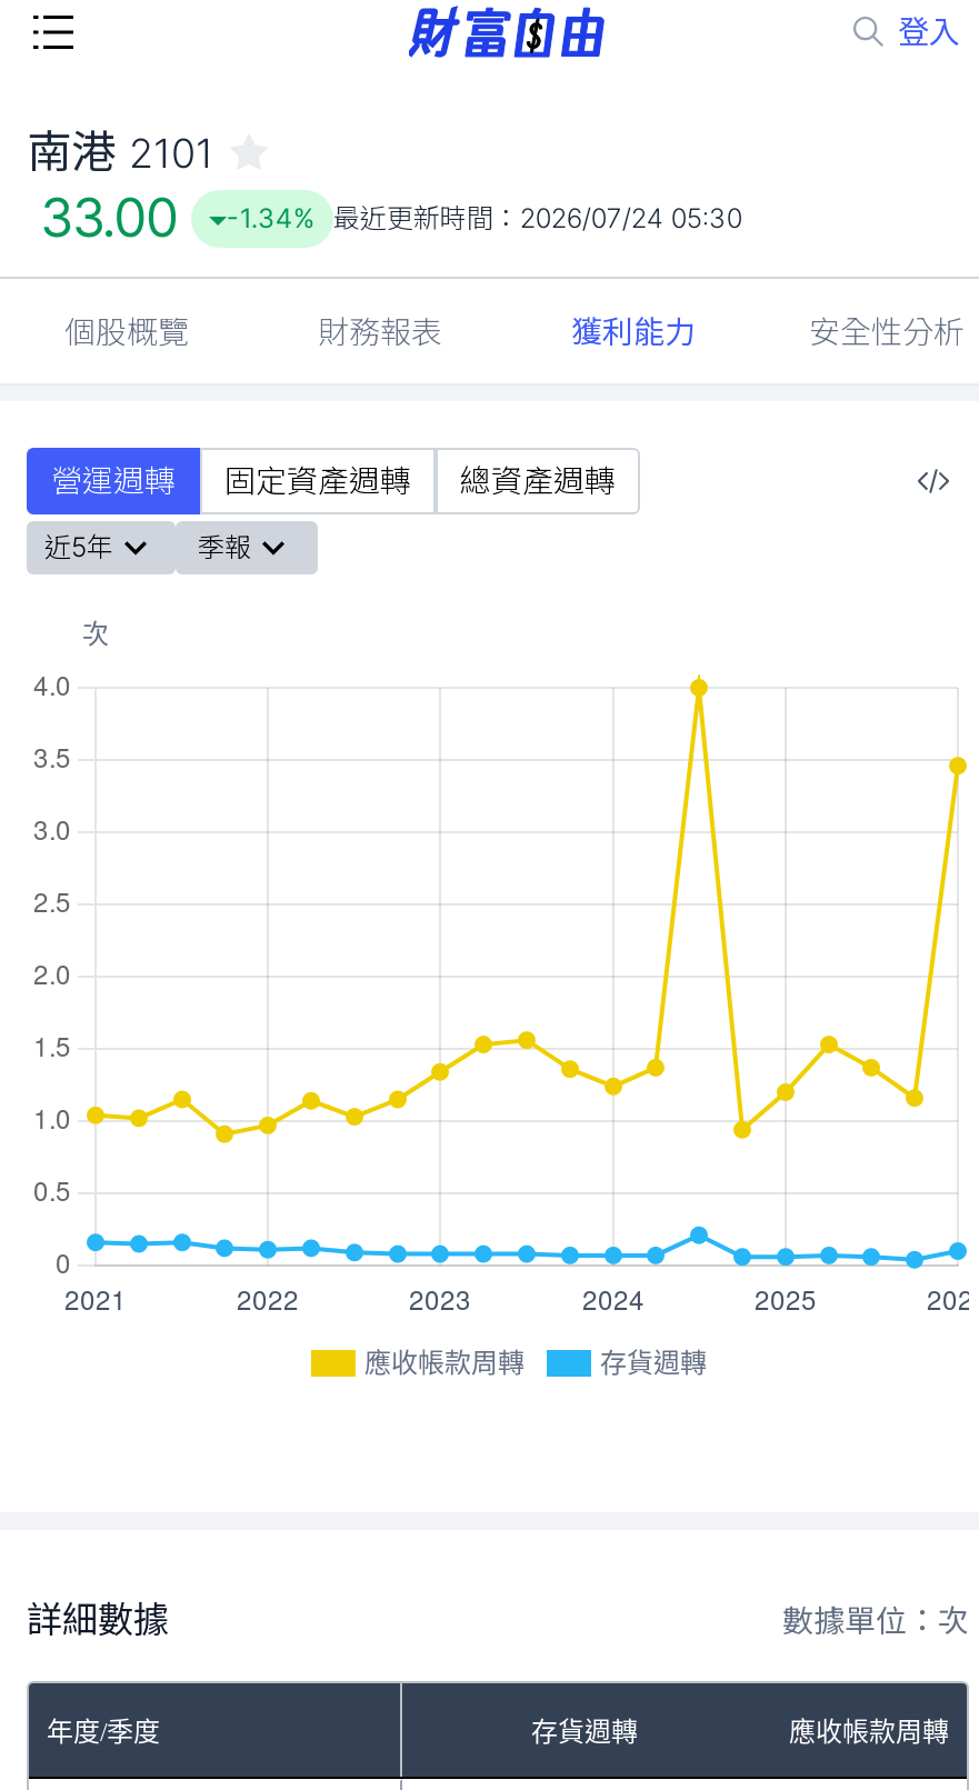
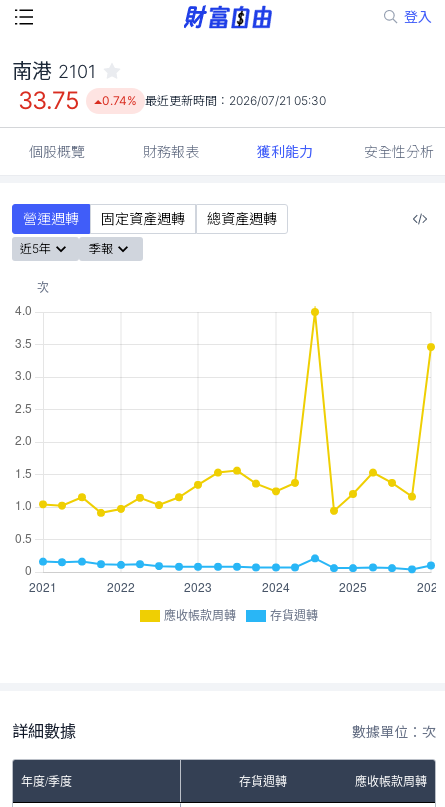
[40,186,177,250] 33.00 -> [18,86,80,115] 33.75
[226,201,742,234] -1.34% 最近更新時間：2026/07/24 05:30 -> [102,93,326,108] 0.74% 最近更新時間：2026/07/21 05:30

